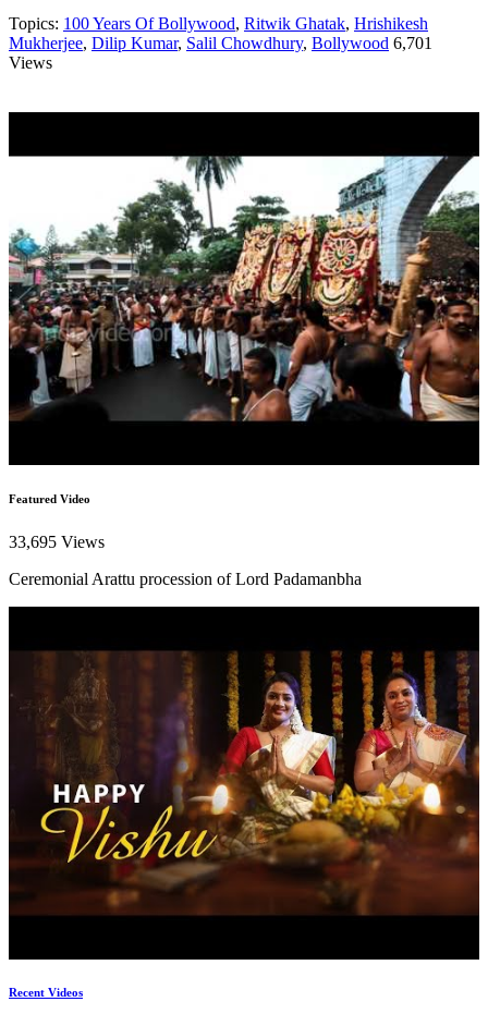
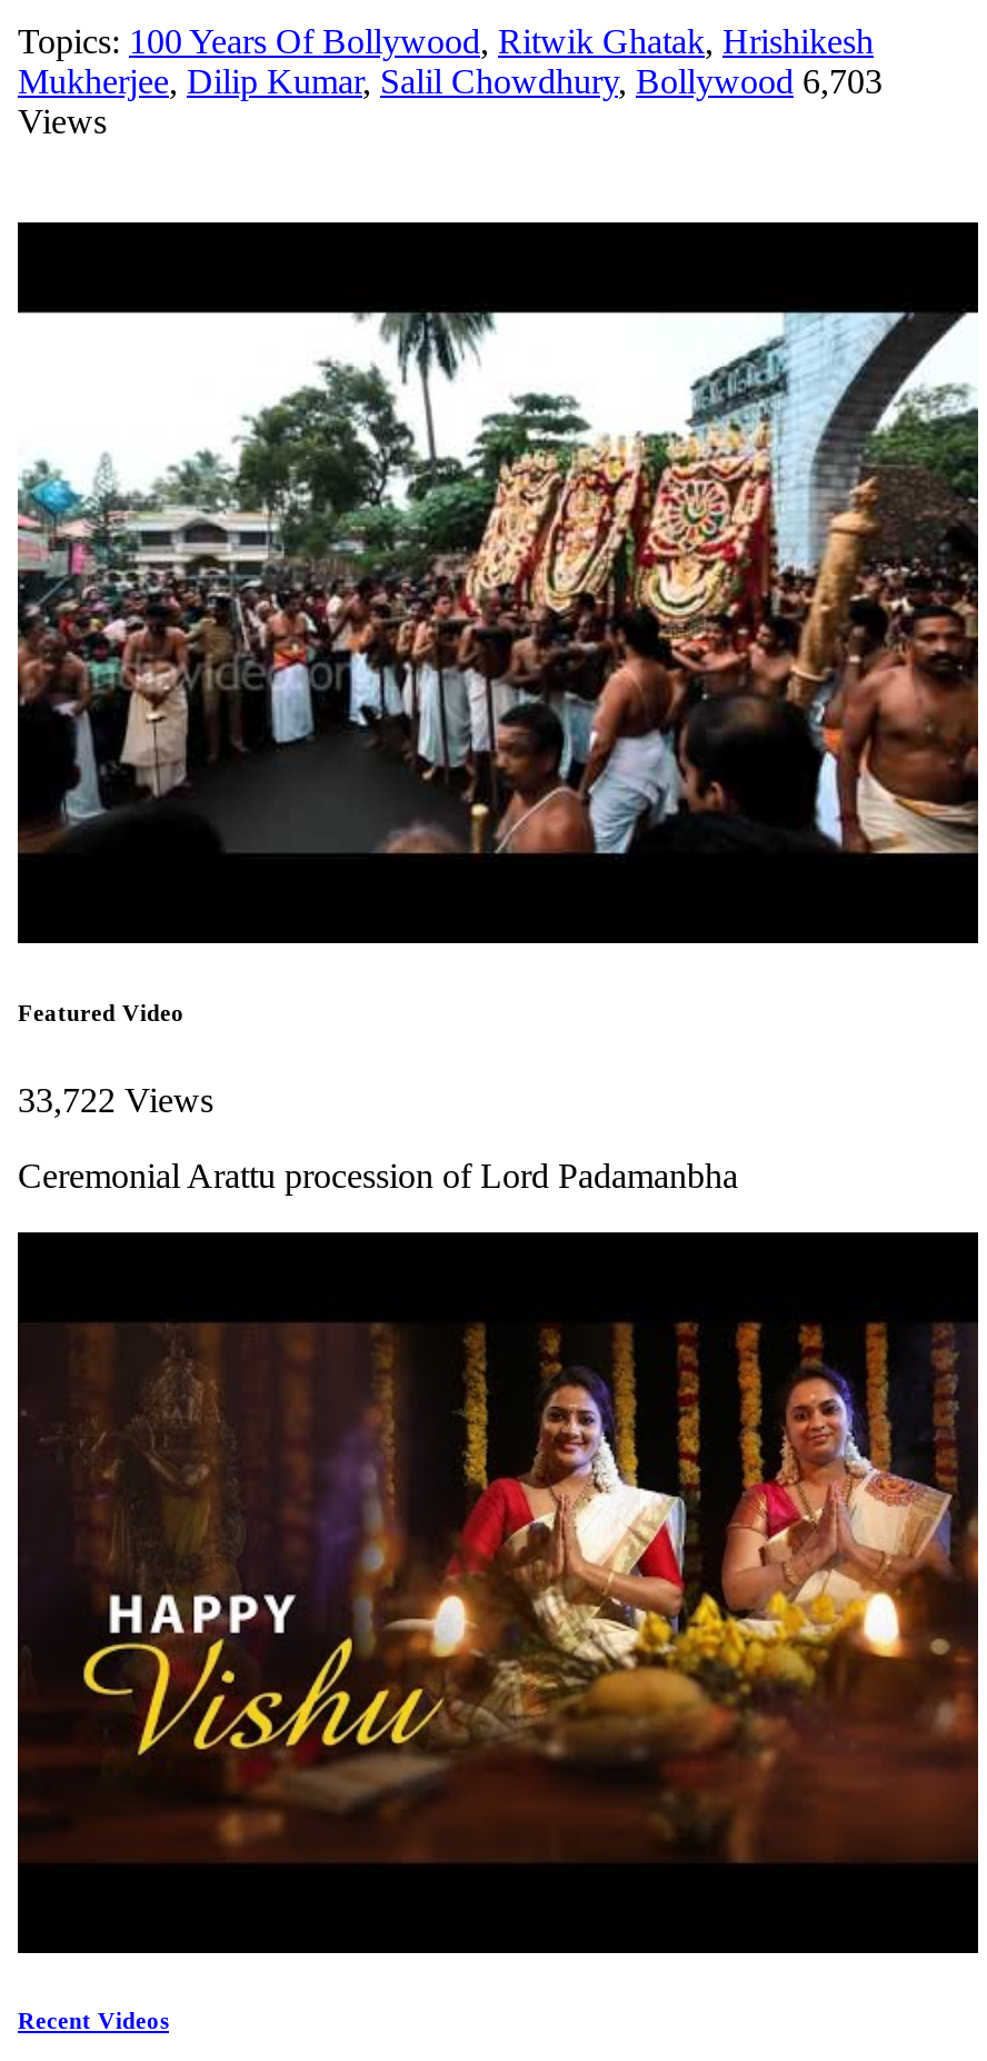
[9,33,432,52] Mukherjee, Dilip Kumar, Salil Chowdhury, Bollywood 6,701 -> [18,61,883,99] Mukherjee, Dilip Kumar, Salil Chowdhury, Bollywood 6,703
[9,532,105,551] 33,695 Views -> [18,1080,213,1118] 33,722 Views

